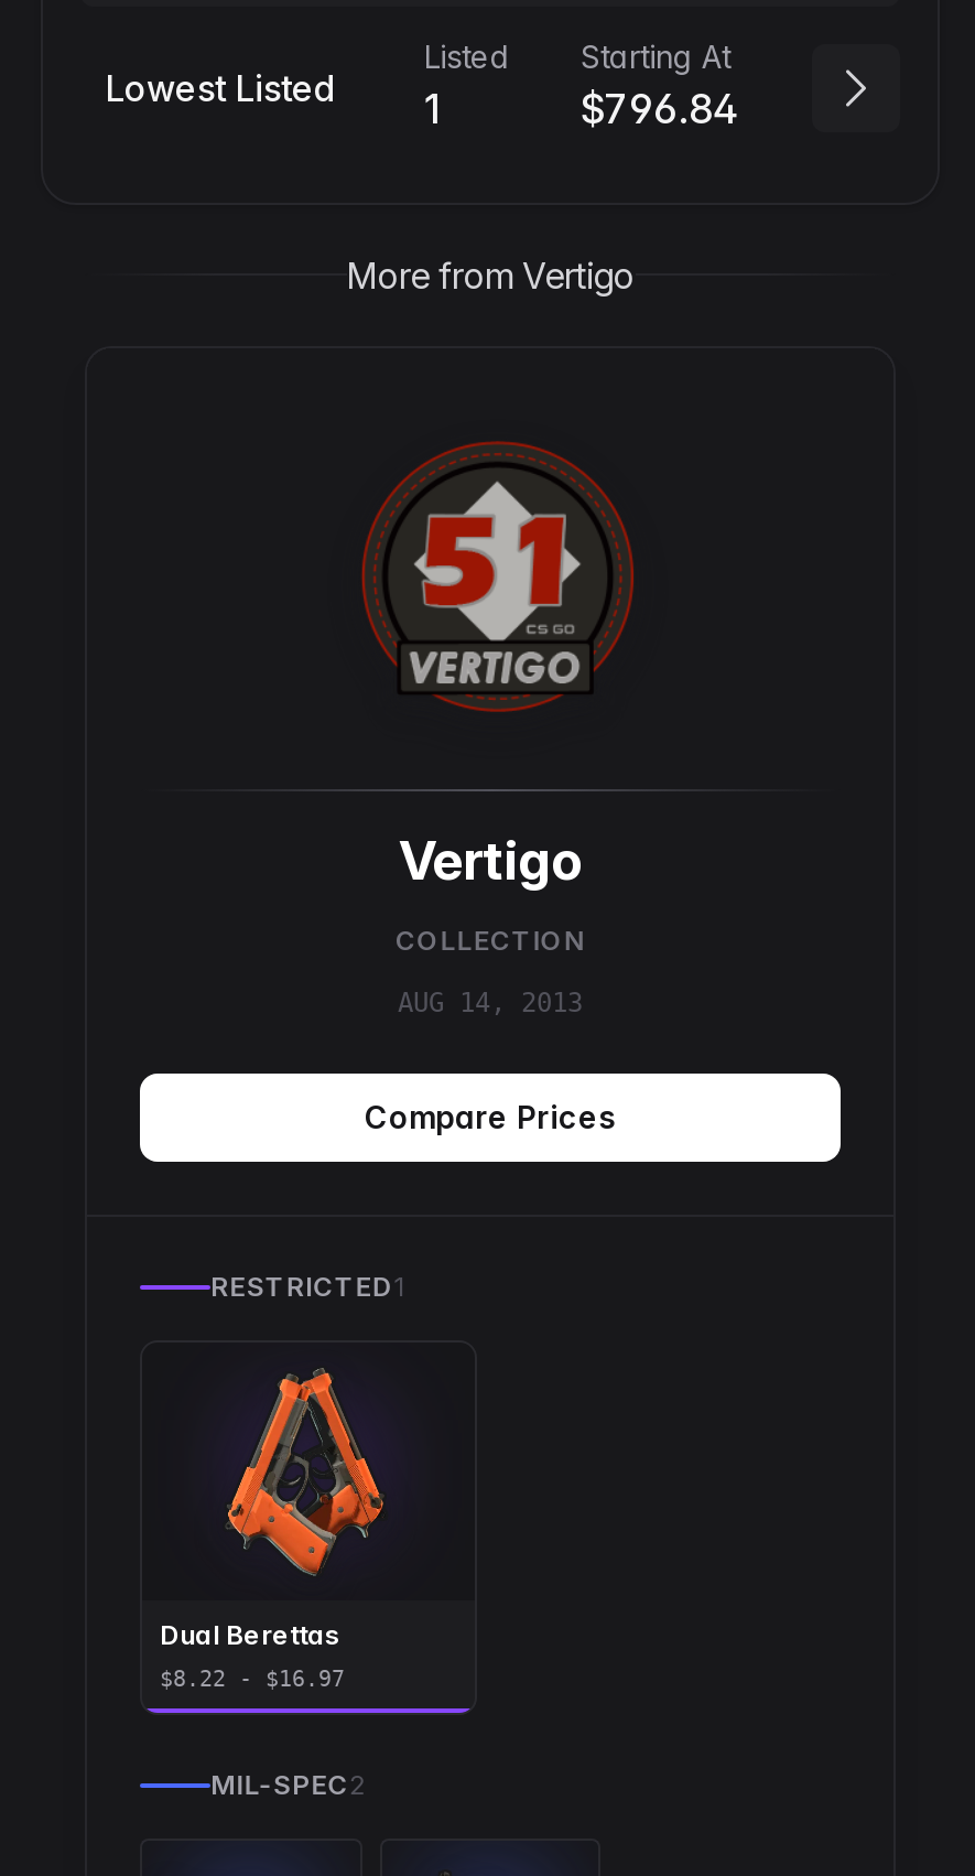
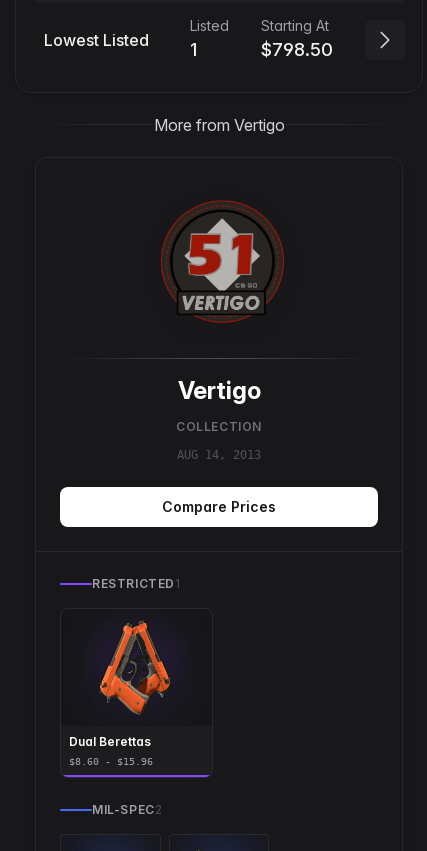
[581,85,737,131] $796.84 -> [261,38,333,59] $798.50
[160,1666,345,1690] $8.22 - $16.97 -> [69,756,153,767] $8.60 - $15.96

